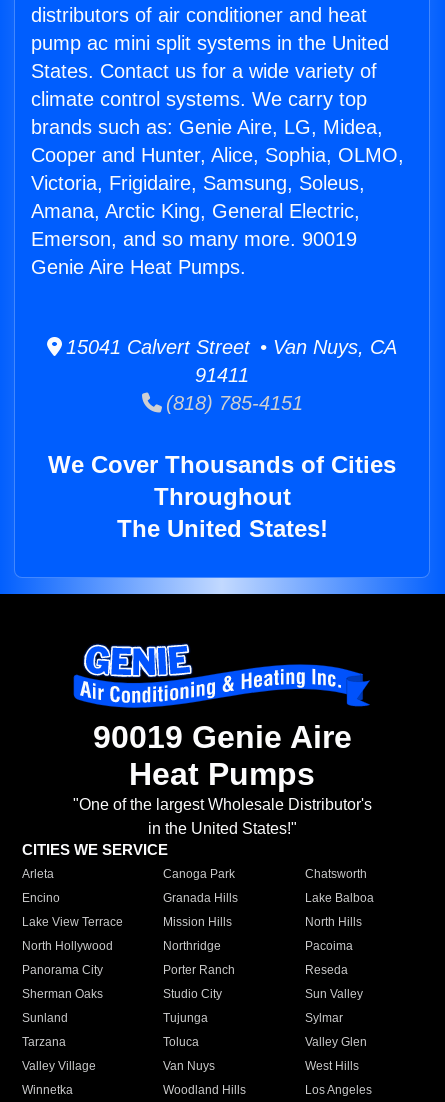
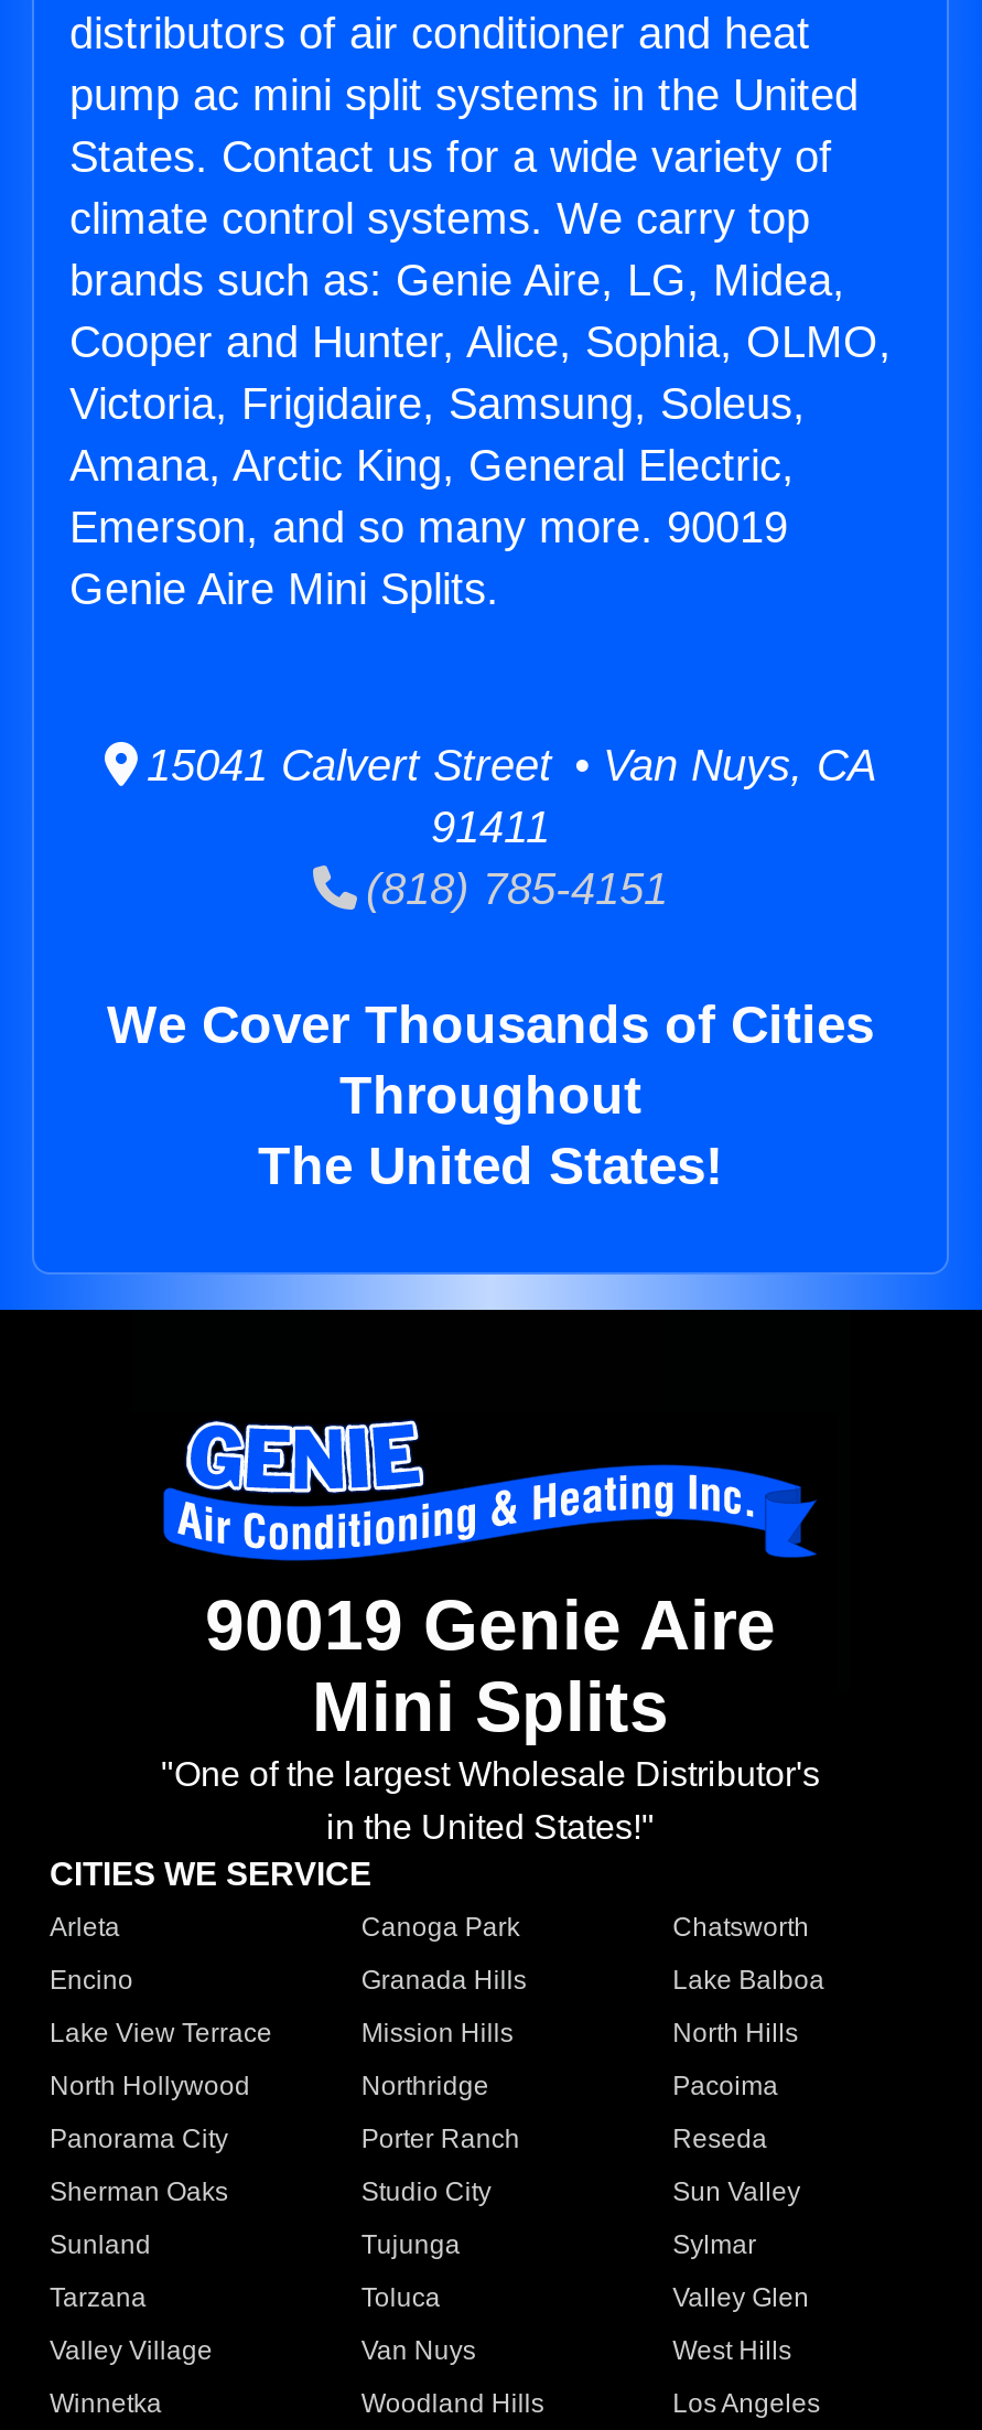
[31,256,246,278] Genie Aire Heat Pumps. -> [69,565,499,613] Genie Aire Mini Splits.
[129,756,315,792] Heat Pumps -> [312,1668,669,1747] Mini Splits

